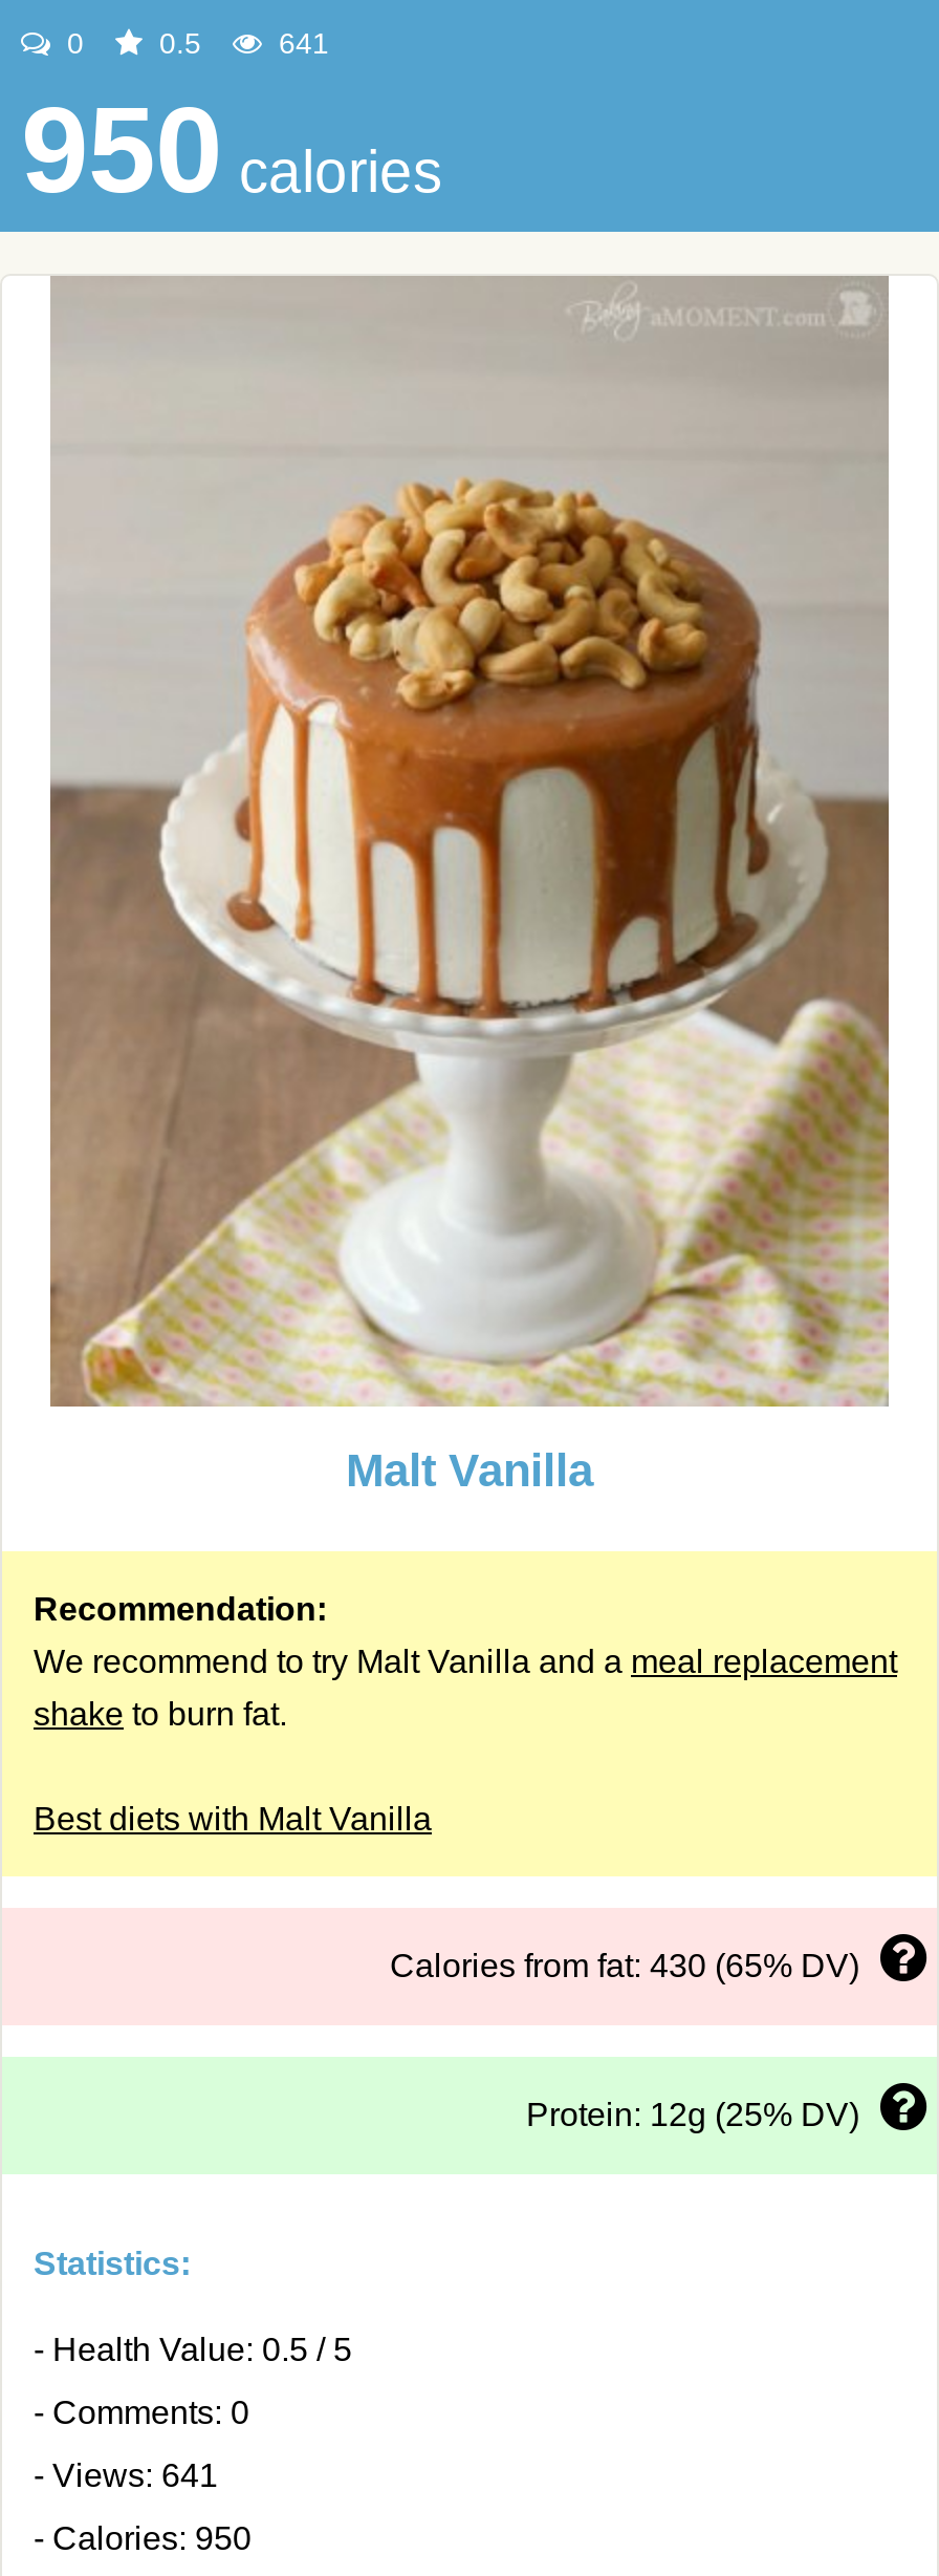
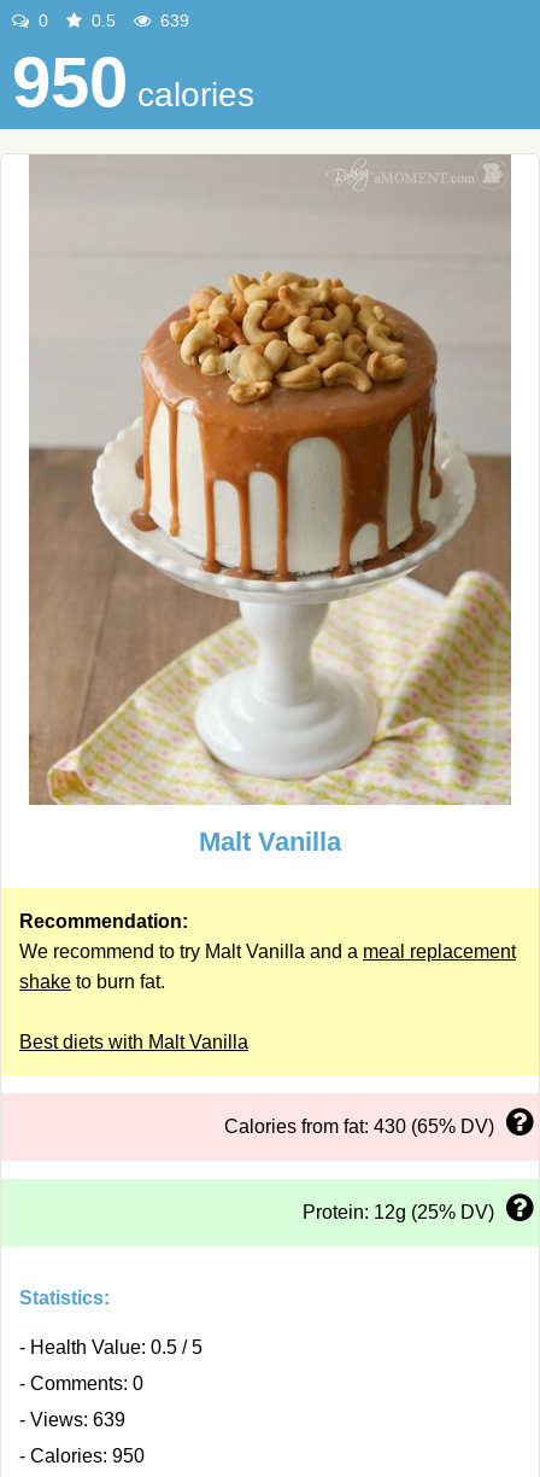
[270,26,329,60] 641 -> [155,11,189,30] 639
[34,2457,218,2493] - Views: 641 -> [19,1409,125,1430] - Views: 639

